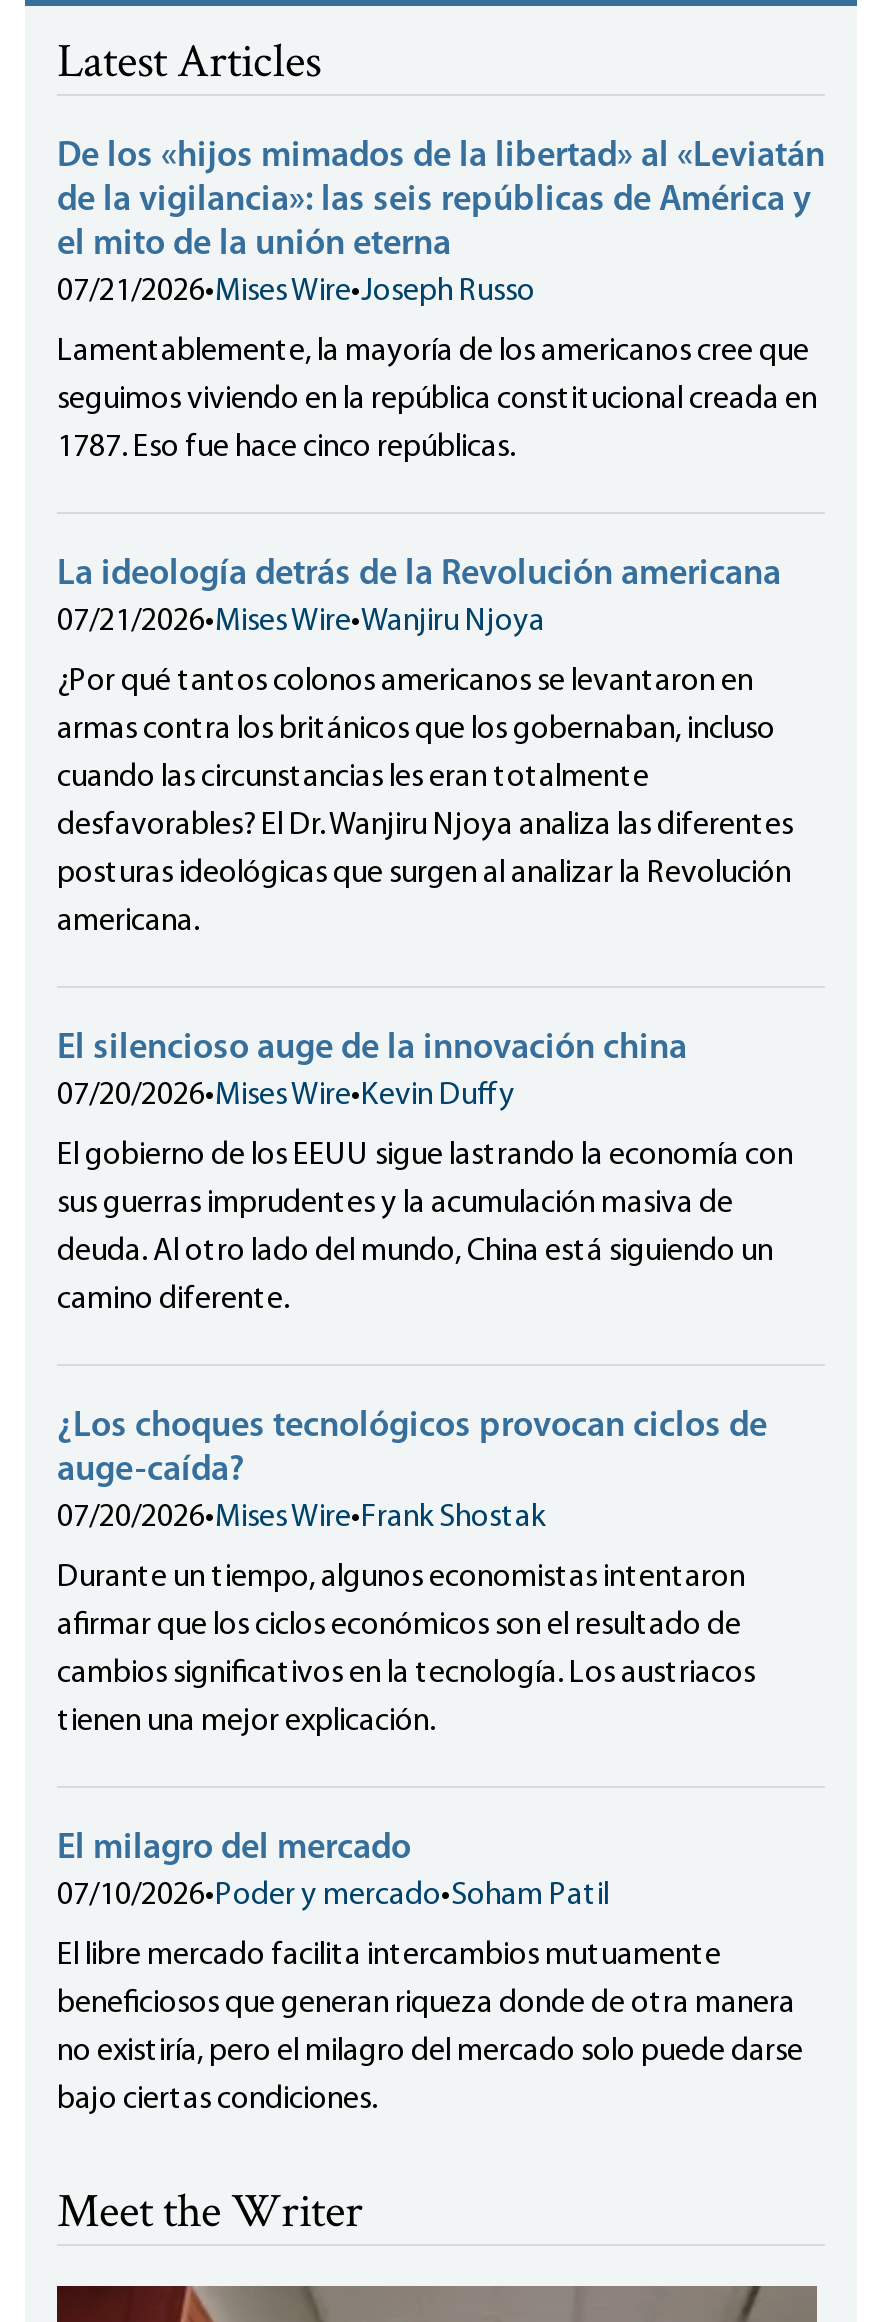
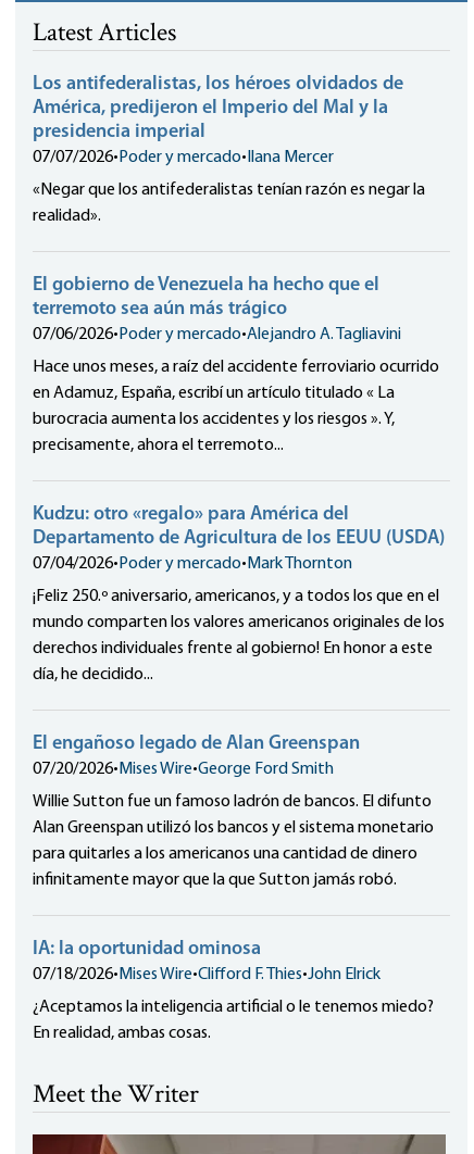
[57,138,825,2116] De los «hijos mimados de la libertad» al «Leviatán | de la vigilancia»: las seis repúblicas de América y | el mito de la unión eterna | 07/21/2026•Mises Wire•Joseph Russo | Lamentablemente, la mayoría de los americanos cree que | seguimos viviendo en la república constitucional creada en | 1787. Eso fue hace cinco repúblicas. | La ideología detrás de la Revolución americana | 07/21/2026•Mises Wire•Wanjiru Njoya | ¿Por qué tantos colonos americanos se levantaron en | armas contra los británicos que los gobernaban, incluso | cuando las circunstancias les eran totalmente | desfavorables? El Dr. Wanjiru Njoya analiza las diferentes | posturas ideológicas que surgen al analizar la Revolución | americana. | El silencioso auge de la innovación china | 07/20/2026•Mises Wire•Kevin Duffy | El gobierno de los EEUU sigue lastrando la economía con | sus guerras imprudentes y la acumulación masiva de | deuda. Al otro lado del mundo, China está siguiendo un | camino diferente. | ¿Los choques tecnológicos provocan ciclos de | auge-caída? | 07/20/2026•Mises Wire•Frank Shostak | Durante un tiempo, algunos economistas intentaron | afirmar que los ciclos económicos son el resultado de | cambios significativos en la tecnología. Los austriacos | tienen una mejor explicación. | El milagro del mercado | 07/10/2026•Poder y mercado•Soham Patil | El libre mercado facilita intercambios mutuamente | beneficiosos que generan riqueza donde de otra manera | no existiría, pero el milagro del mercado solo puede darse | bajo ciertas condiciones. -> [33,74,445,1042] Los antifederalistas, los héroes olvidados de | América, predijeron el Imperio del Mal y la | presidencia imperial | 07/07/2026• Poder y mercado• Ilana Mercer | «Negar que los antifederalistas tenían razón es negar la | realidad». | El gobierno de Venezuela ha hecho que el | terremoto sea aún más trágico | 07/06/2026• Poder y mercado•Alejandro A. Tagliavini | Hace unos meses, a raíz del accidente ferroviario ocurrido | en Adamuz, España, escribí un artículo titulado « La | burocracia aumenta los accidentes y los riesgos ». Y, | precisamente, ahora el terremoto... | Kudzu: otro «regalo» para América del | Departamento de Agricultura de los EEUU (USDA) | 07/04/2026• Poder y mercado• Mark Thornton | ¡Feliz 250.º aniversario, americanos, y a todos los que en el | mundo comparten los valores americanos originales de los | derechos individuales frente al gobierno! En honor a este | día, he decidido... | El engañoso legado de Alan Greenspan | 07/20/2026• Mises Wire•George Ford Smith | Willie Sutton fue un famoso ladrón de bancos. El difunto | Alan Greenspan utilizó los bancos y el sistema monetario | para quitarles a los americanos una cantidad de dinero | infinitamente mayor que la que Sutton jamás robó. | IA: la oportunidad ominosa | 07/18/2026• Mises Wire•Clifford F. Thies•John Elrick | ¿Aceptamos la inteligencia artificial o le tenemos miedo? | En realidad, ambas cosas.

